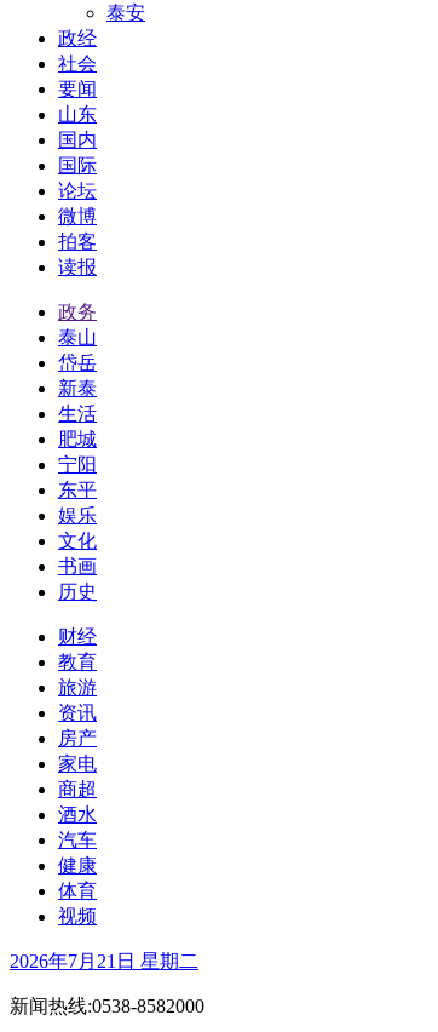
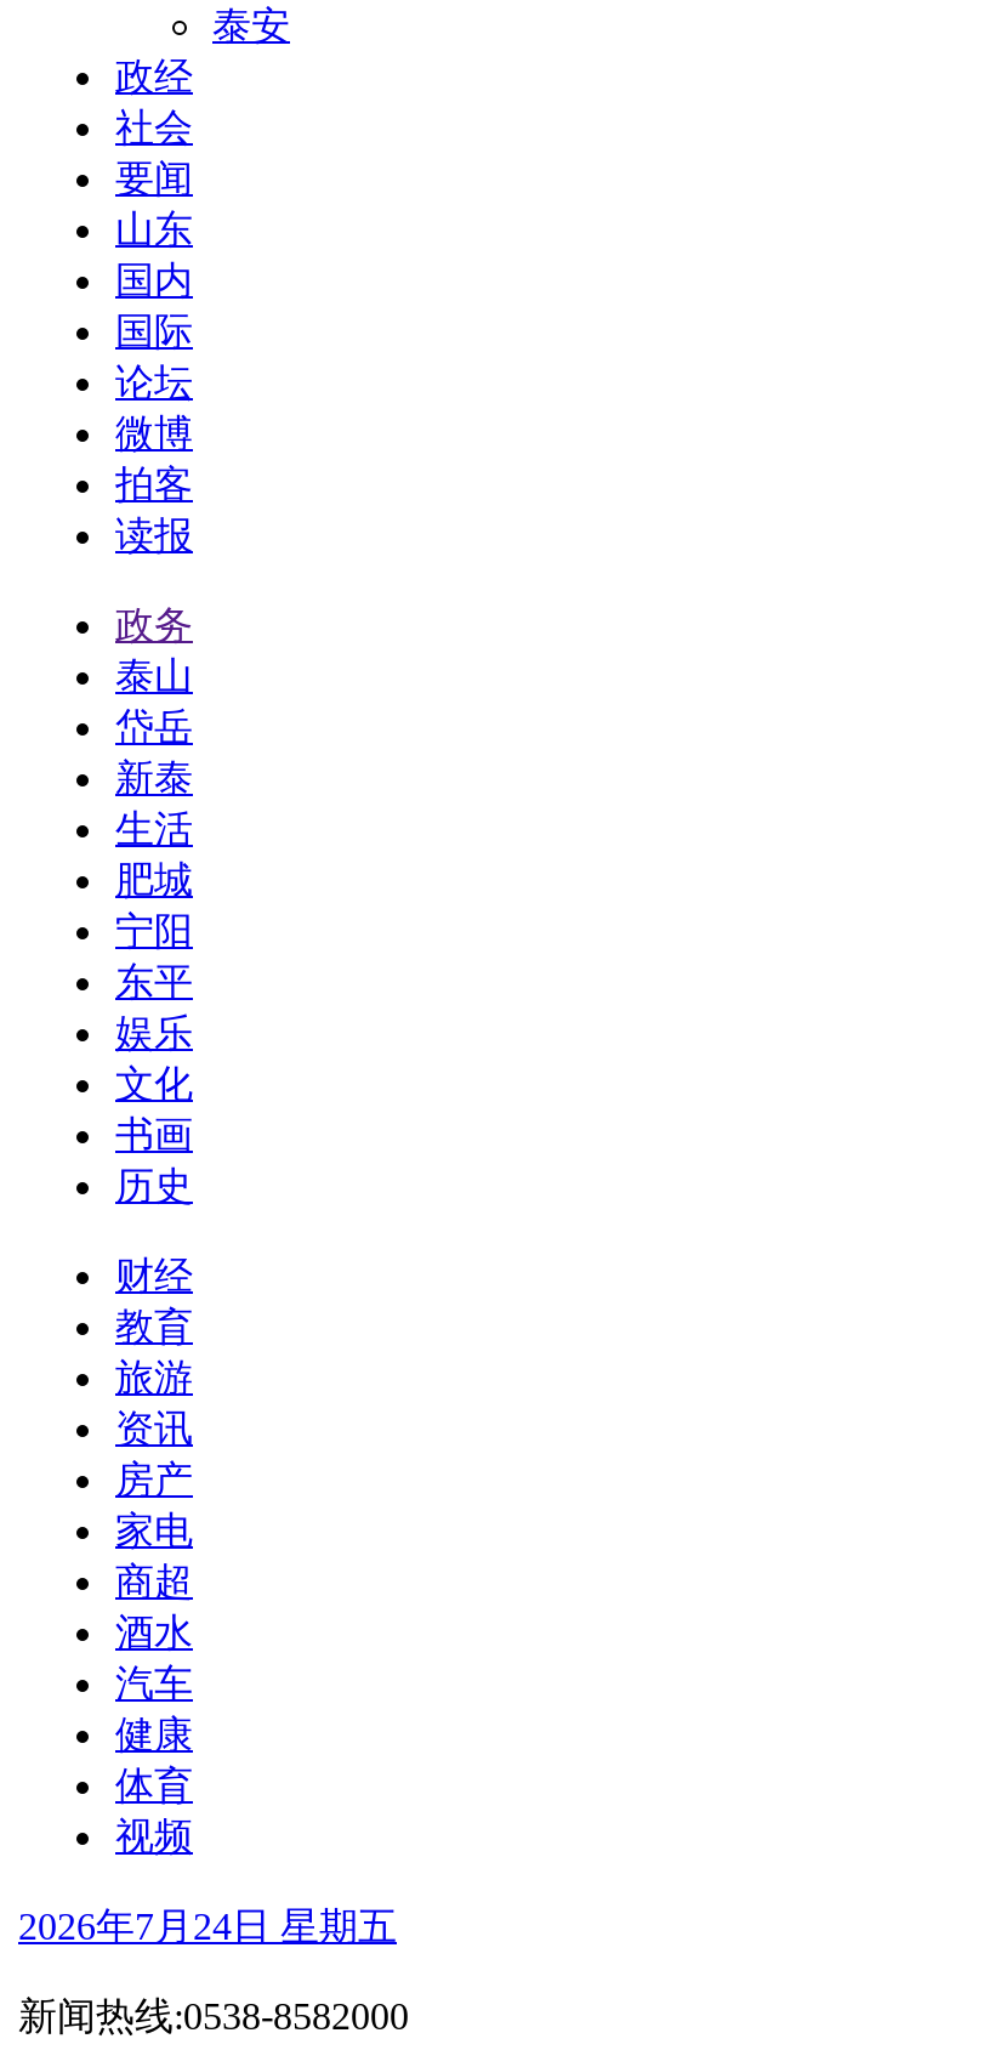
[10,951,198,971] 2026年7月21日 星期二 -> [18,1906,397,1947] 2026年7月24日 星期五

